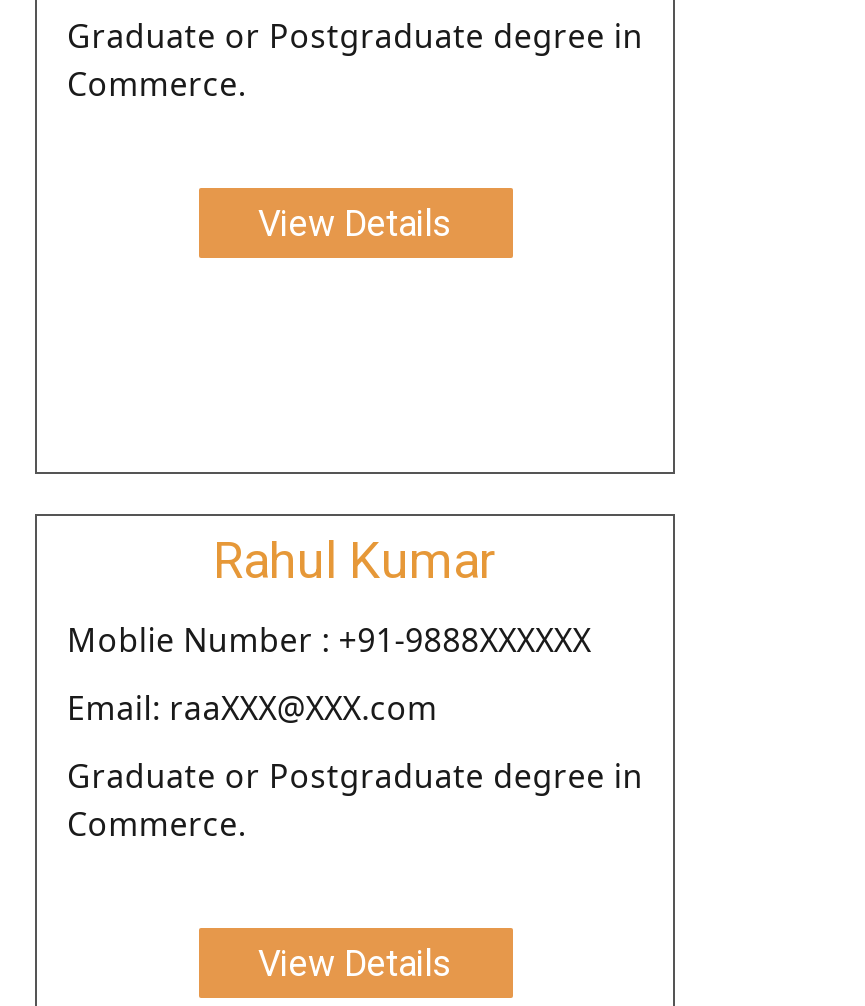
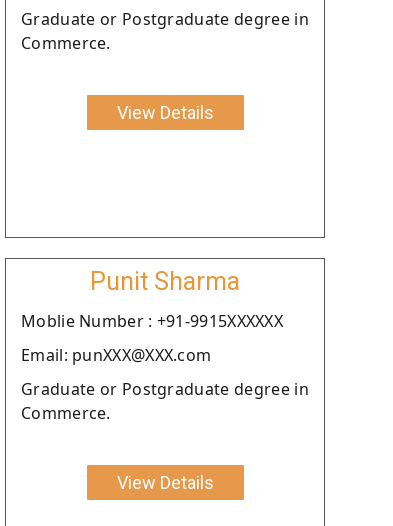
[213,532,497,590] Rahul Kumar -> [90,267,240,296] Punit Sharma
[67,618,591,662] Moblie Number : +91-9888XXXXXX -> [21,310,283,332] Moblie Number : +91-9915XXXXXX
[67,686,438,730] Email: raaXXX@XXX.com -> [21,344,211,366] Email: punXXX@XXX.com

